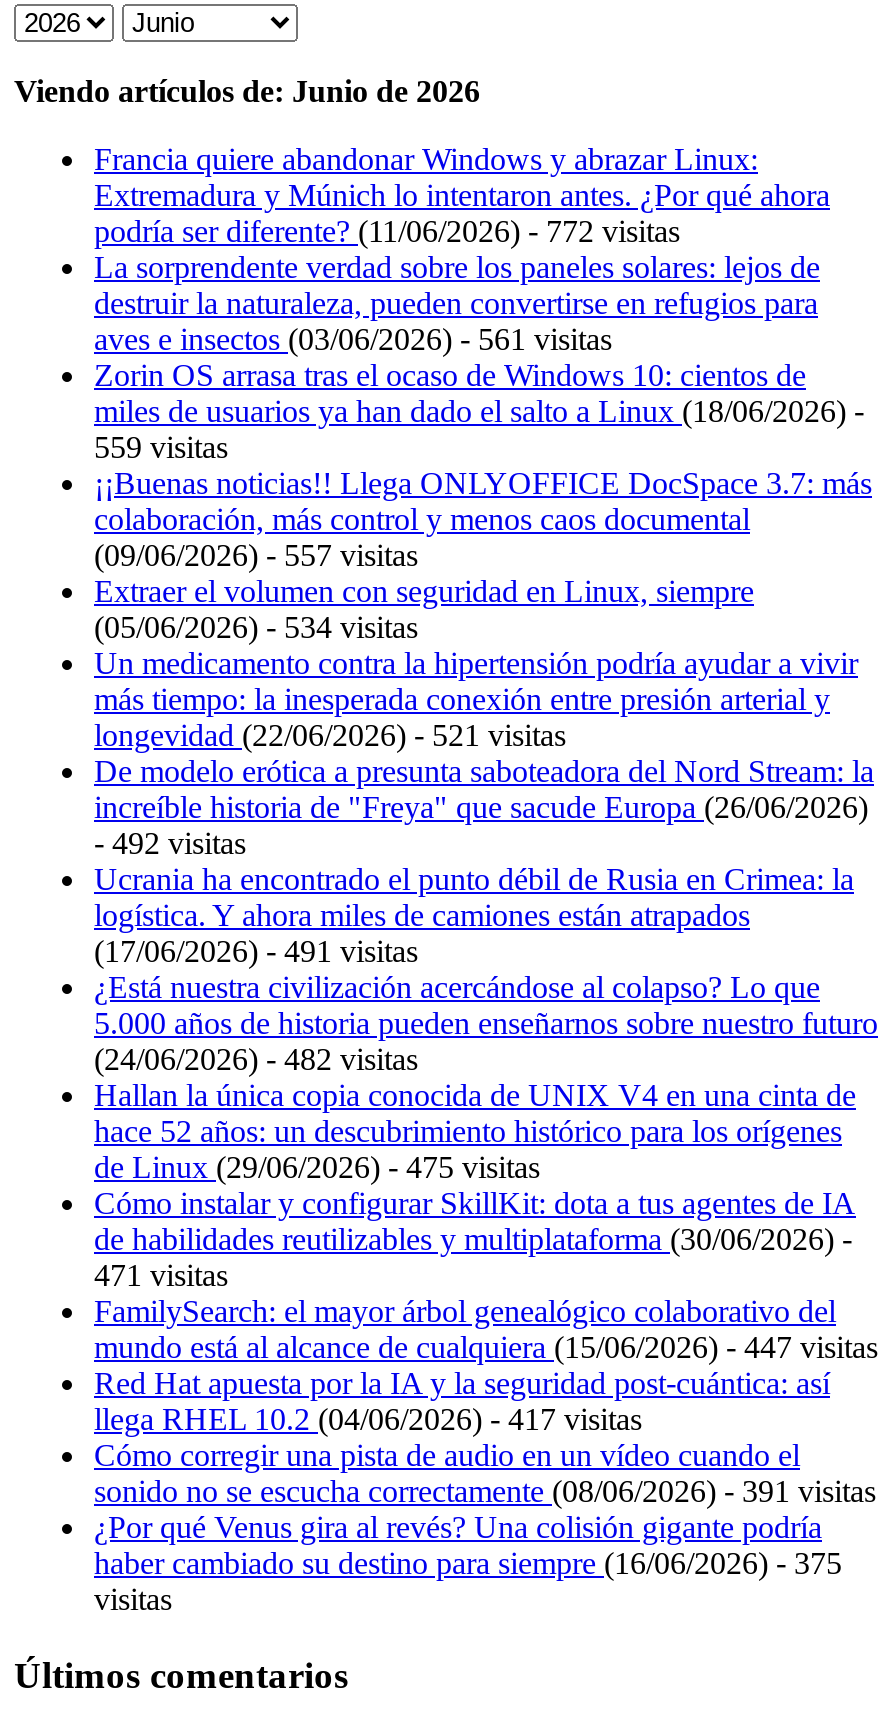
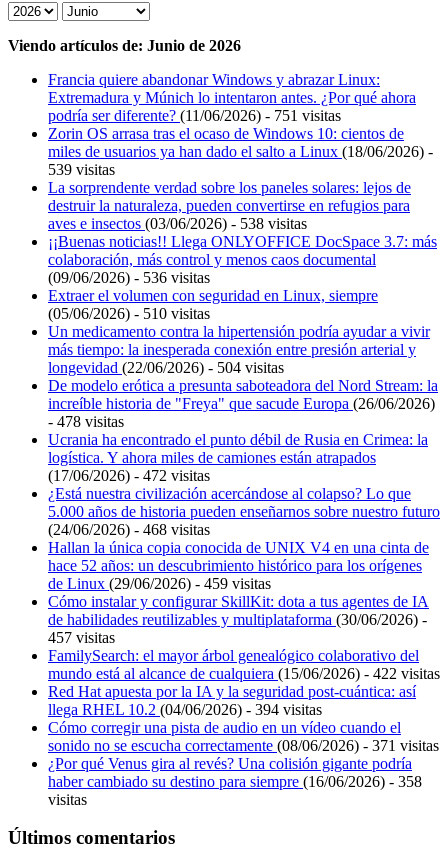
[94,213,680,355] podría ser diferente? (11/06/2026) - 772 visitas | aves e insectos (03/06/2026) - 561 visitas -> [48,107,341,124] podría ser diferente? (11/06/2026) - 751 visitas
moved [94,249,820,319] -> [48,179,411,214]: La sorprendente verdad sobre los paneles solares: lejos de | destruir la naturaleza, pueden convertirse en refugios para
moved [94,357,864,427] -> [48,125,433,160]: Zorin OS arrasa tras el ocaso de Windows 10: cientos de | miles de usuarios ya han dado el salto a Linux (18/06/2026) -
[94,429,228,463] 559 visitas -> [48,161,307,232] 539 visitas | aves e insectos (03/06/2026) - 538 visitas
[94,537,418,571] (09/06/2026) - 557 visitas -> [48,269,210,286] (09/06/2026) - 536 visitas
[94,609,418,643] (05/06/2026) - 534 visitas -> [48,305,210,322] (05/06/2026) - 510 visitas
[94,717,566,751] longevidad (22/06/2026) - 521 visitas -> [48,359,284,376] longevidad (22/06/2026) - 504 visitas
[94,825,246,859] - 492 visitas -> [48,413,124,430] - 478 visitas
[94,933,418,967] (17/06/2026) - 491 visitas -> [48,467,210,484] (17/06/2026) - 472 visitas
[94,1041,418,1075] (24/06/2026) - 482 visitas -> [48,521,210,538] (24/06/2026) - 468 visitas
[94,1149,540,1183] de Linux (29/06/2026) - 475 visitas -> [48,575,271,592] de Linux (29/06/2026) - 459 visitas
[94,1257,228,1291] 471 visitas -> [48,629,115,646] 457 visitas
[94,1329,878,1363] mundo está al alcance de cualquiera (15/06/2026) - 447 visitas -> [48,665,440,682] mundo está al alcance de cualquiera (15/06/2026) - 422 visitas
[94,1401,642,1435] llega RHEL 10.2(04/06/2026) - 417 visitas -> [48,701,322,718] llega RHEL 10.2(04/06/2026) - 394 visitas
[94,1473,876,1507] sonido no se escucha correctamente (08/06/2026) - 391 visitas -> [48,737,439,754] sonido no se escucha correctamente (08/06/2026) - 371 visitas
[94,1545,842,1579] haber cambiado su destino para siempre (16/06/2026) - 375 -> [48,773,422,790] haber cambiado su destino para siempre (16/06/2026) - 358

